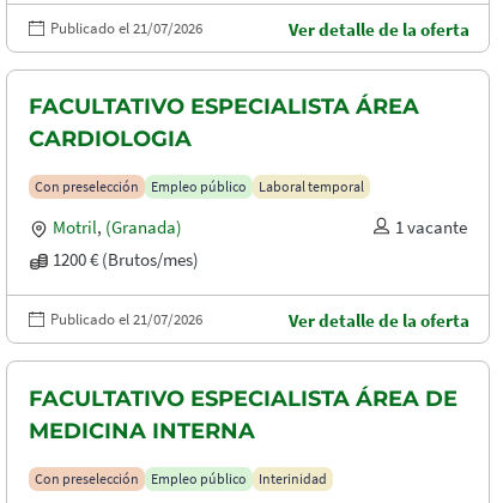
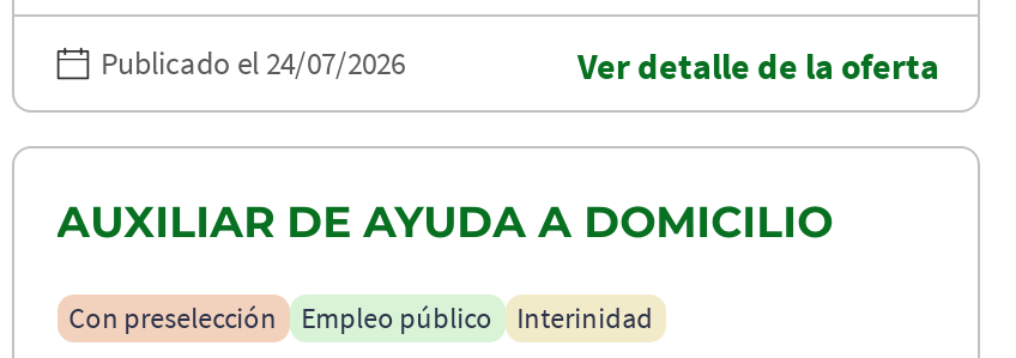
[50,18,202,38] Publicado el 21/07/2026 -> [101,43,405,83] Publicado el 24/07/2026
[28,94,469,444] FACULTATIVO ESPECIALISTA ÁREA | CARDIOLOGIA | Con preselección | Empleo público | Laboral temporal | Motril, (Granada) | 1 vacante | 1200 € (Brutos/mes) | Publicado el 21/07/2026 | Ver detalle de la oferta | FACULTATIVO ESPECIALISTA ÁREA DE | MEDICINA INTERNA -> [57,195,833,248] AUXILIAR DE AYUDA A DOMICILIO

